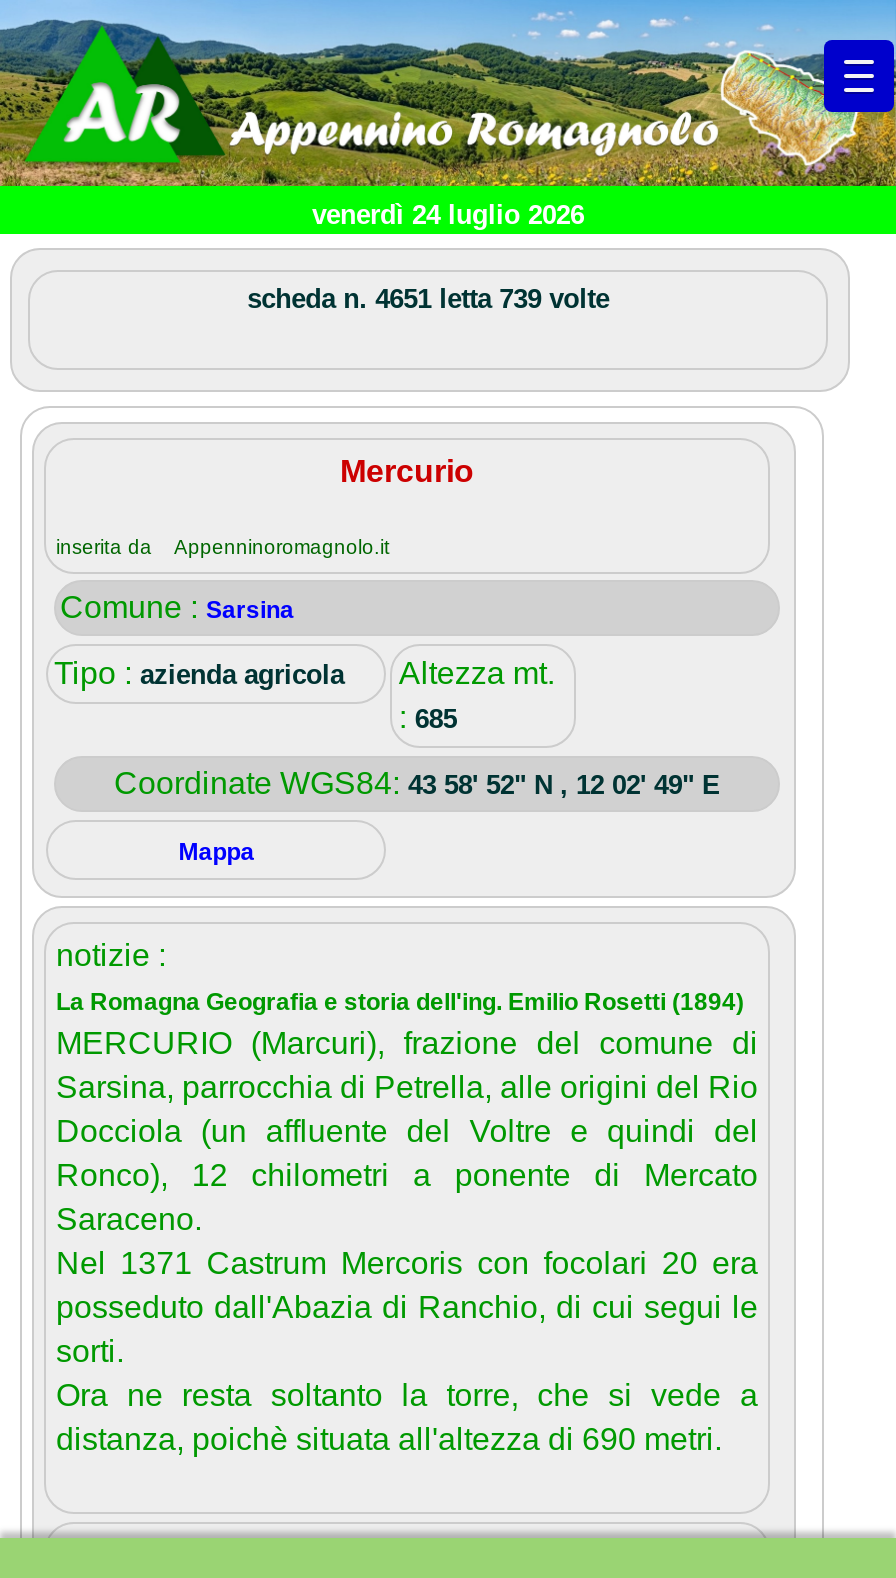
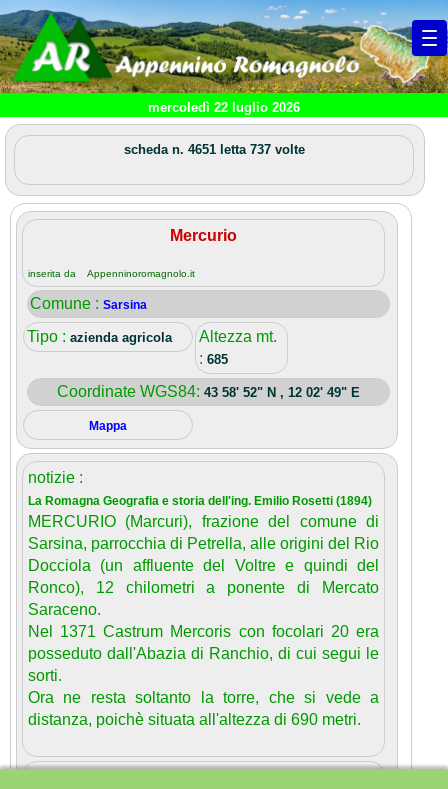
[312,201,584,231] venerdì 24 luglio 2026 -> [148,100,300,115] mercoledì 22 luglio 2026
[247,285,609,315] scheda n. 4651 letta 739 volte -> [124,142,305,157] scheda n. 4651 letta 737 volte

